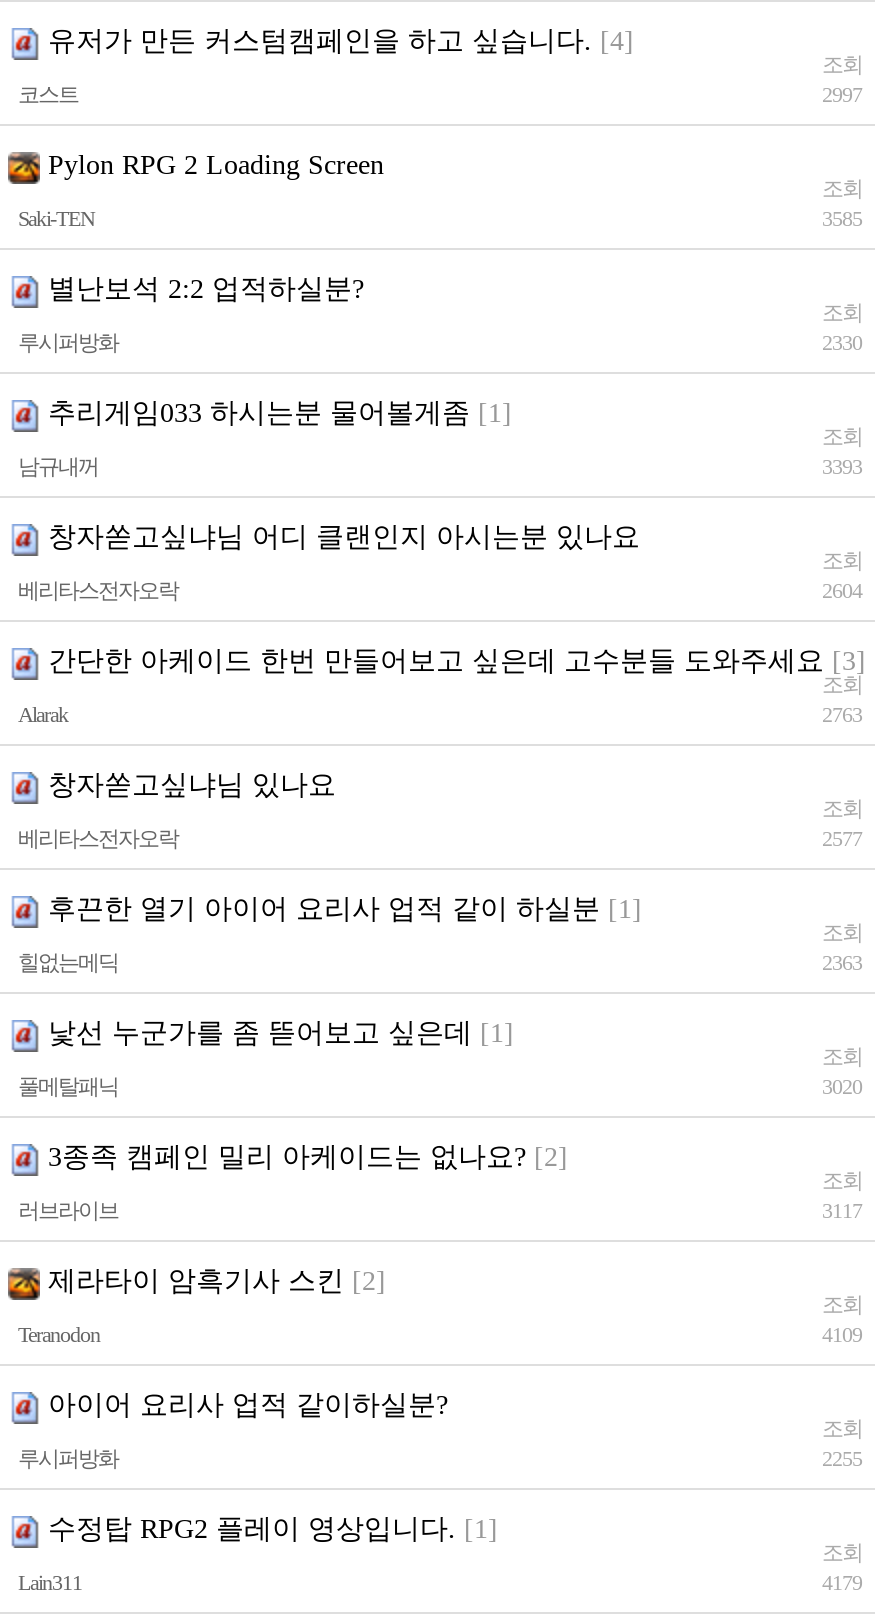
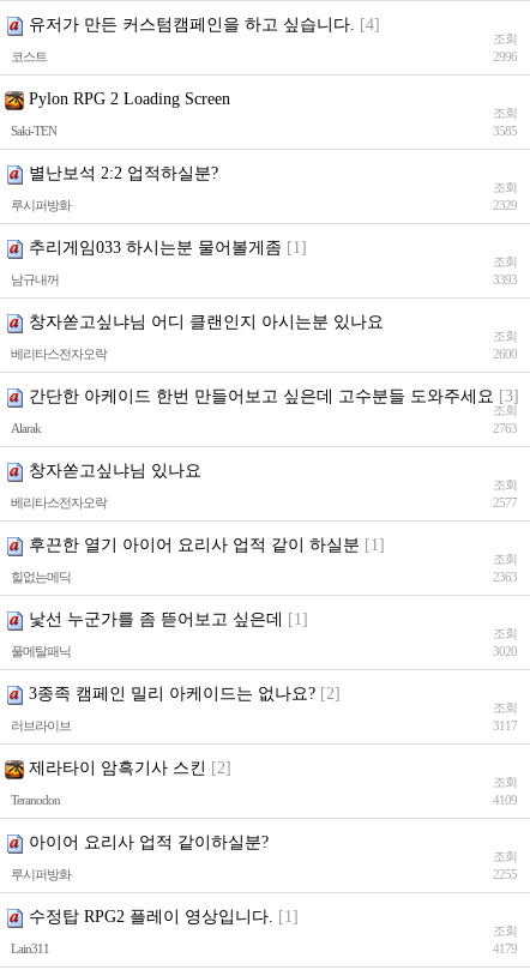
[822,82,862,106] 2997 -> [493,49,517,64] 2996
[822,330,862,354] 2330 -> [493,198,517,212] 2329
[822,578,862,602] 2604 -> [493,347,517,361] 2600

